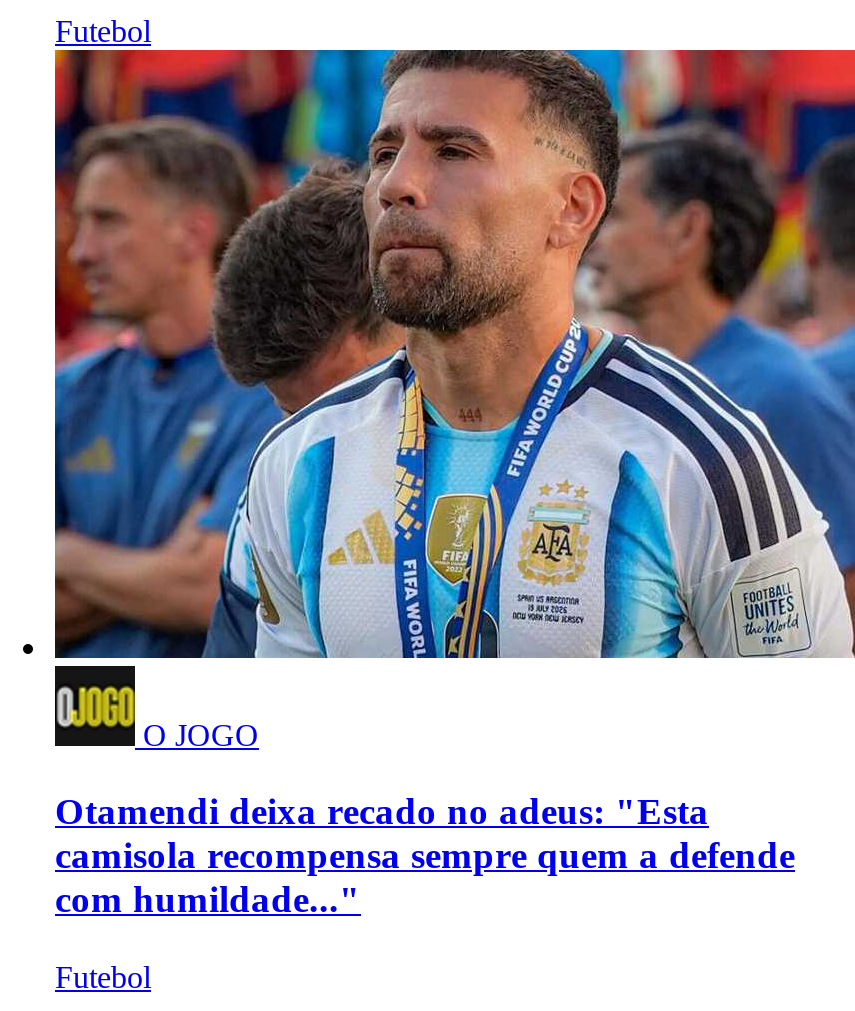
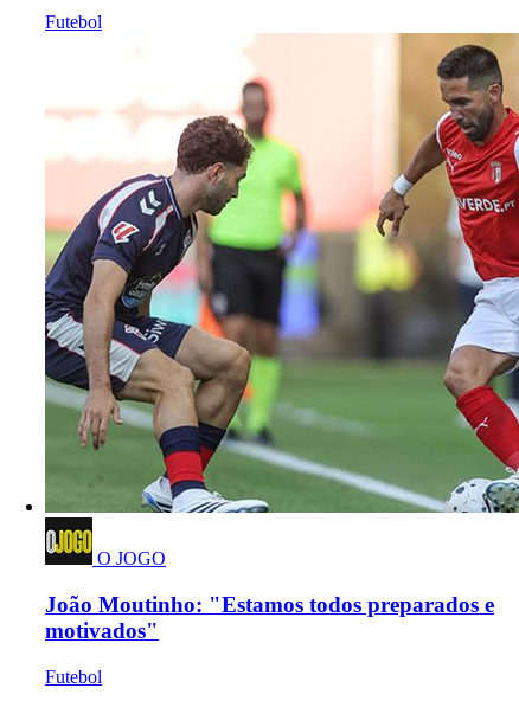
[53,47,849,667] [image] -> [44,33,515,513] [image]
moved [143,717,259,751] -> [97,548,166,568]: O JOGO
[55,791,795,921] Otamendi deixa recado no adeus: "Esta | camisola recompensa sempre quem a defende | com humildade..." -> [45,592,494,643] João Moutinho: "Estamos todos preparados e | motivados"

